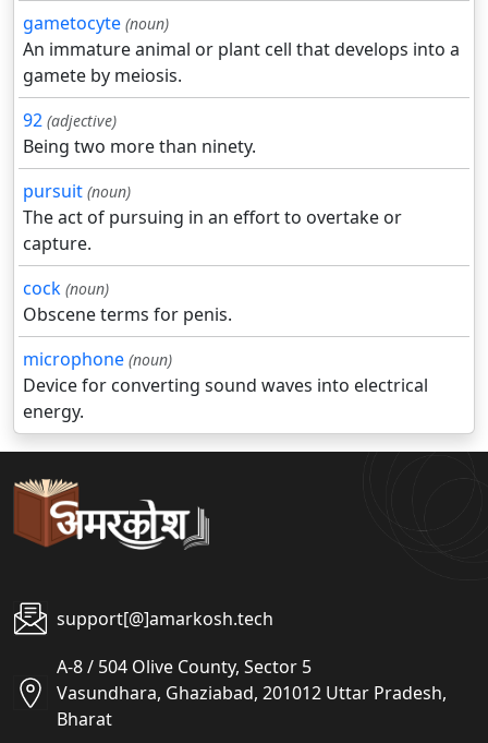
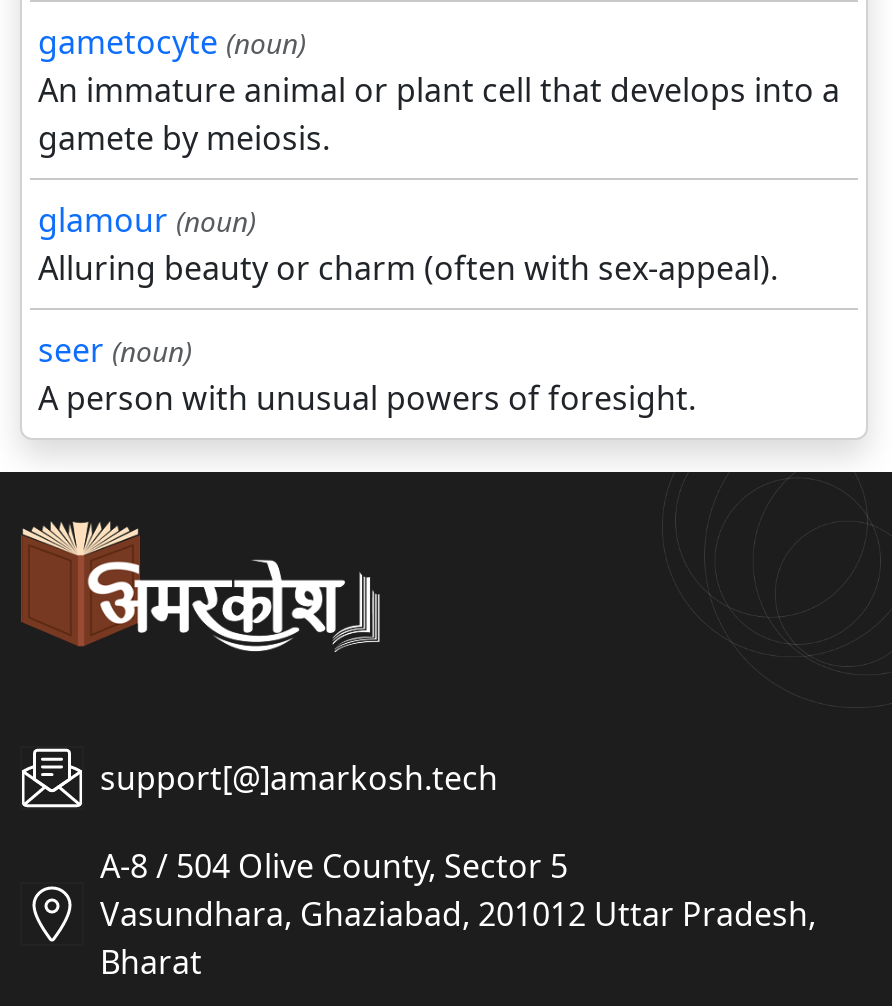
[23,108,428,424] 92 (adjective) | Being two more than ninety. | pursuit (noun) | The act of pursuing in an effort to overtake or | capture. | cock (noun) | Obscene terms for penis. | microphone (noun) | Device for converting sound waves into electrical | energy. -> [38,198,778,420] glamour (noun) | Alluring beauty or charm (often with sex-appeal). | seer (noun) | A person with unusual powers of foresight.

